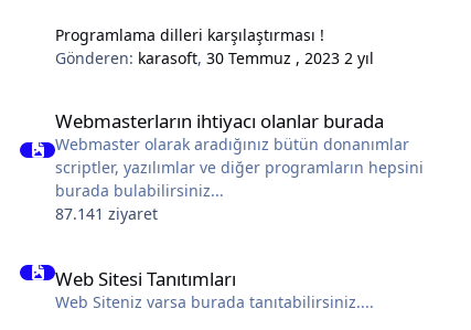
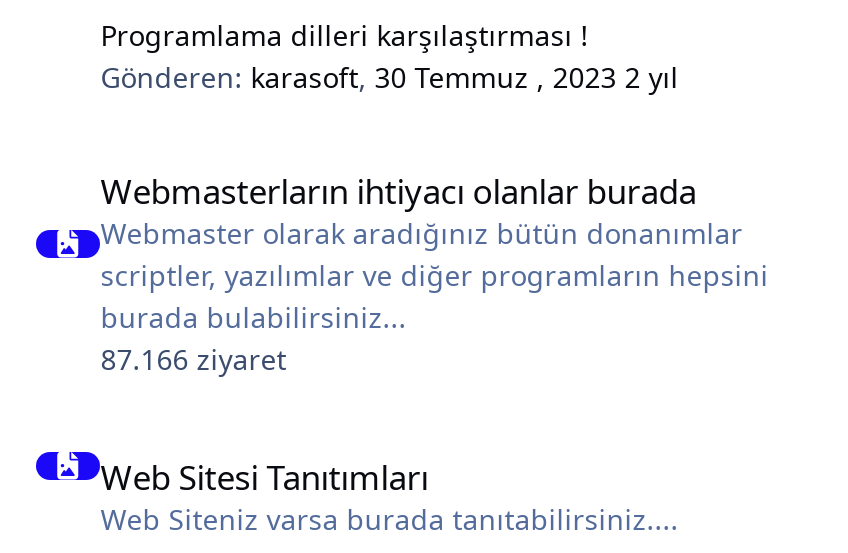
[55,203,158,224] 87.141 ziyaret -> [100,340,286,378] 87.166 ziyaret

